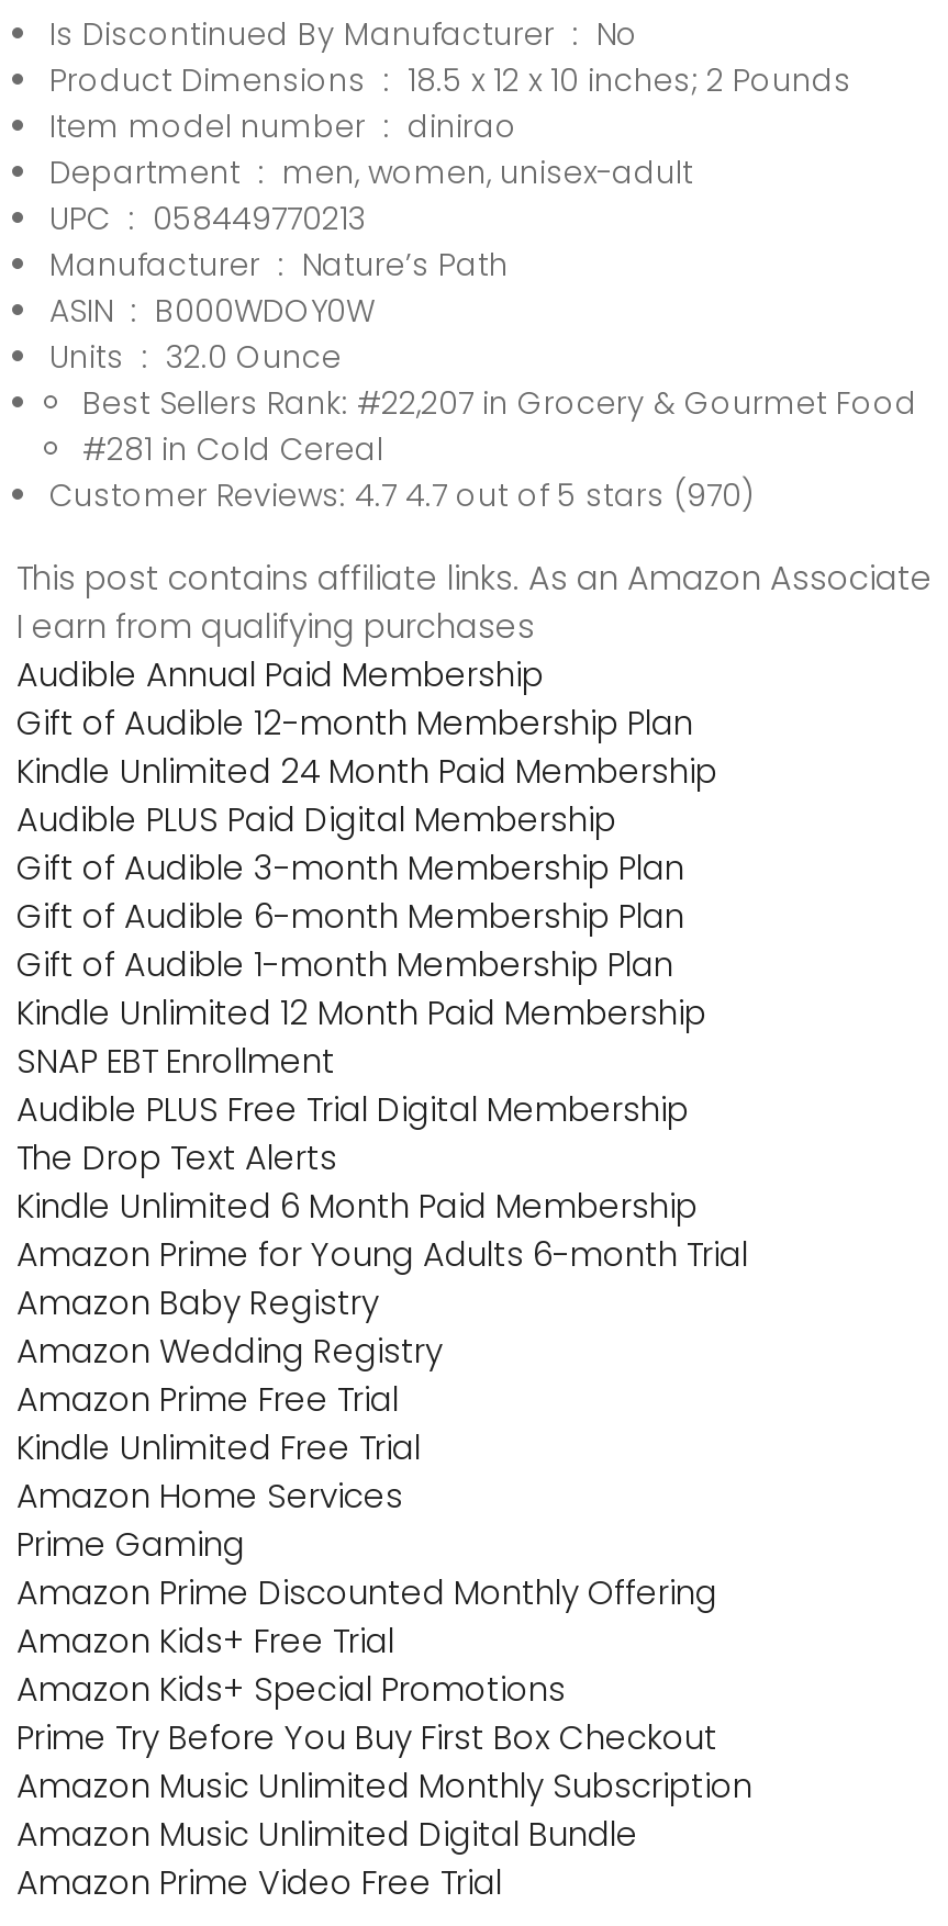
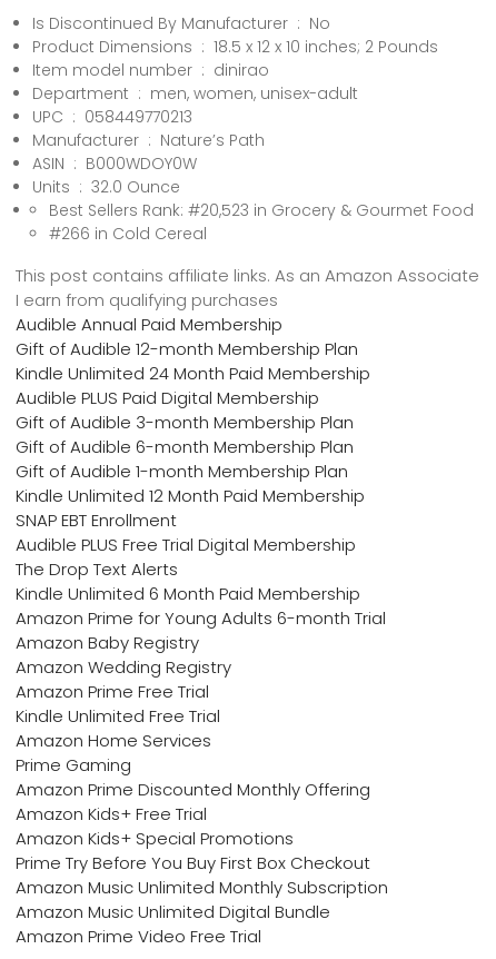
[49,382,917,518] Best Sellers Rank: #22,207 in Grocery & Gourmet Food | #281 in Cold Cereal | Customer Reviews: 4.7 4.7 out of 5 stars (970) -> [49,199,474,245] Best Sellers Rank: #20,523 in Grocery & Gourmet Food | #266 in Cold Cereal

